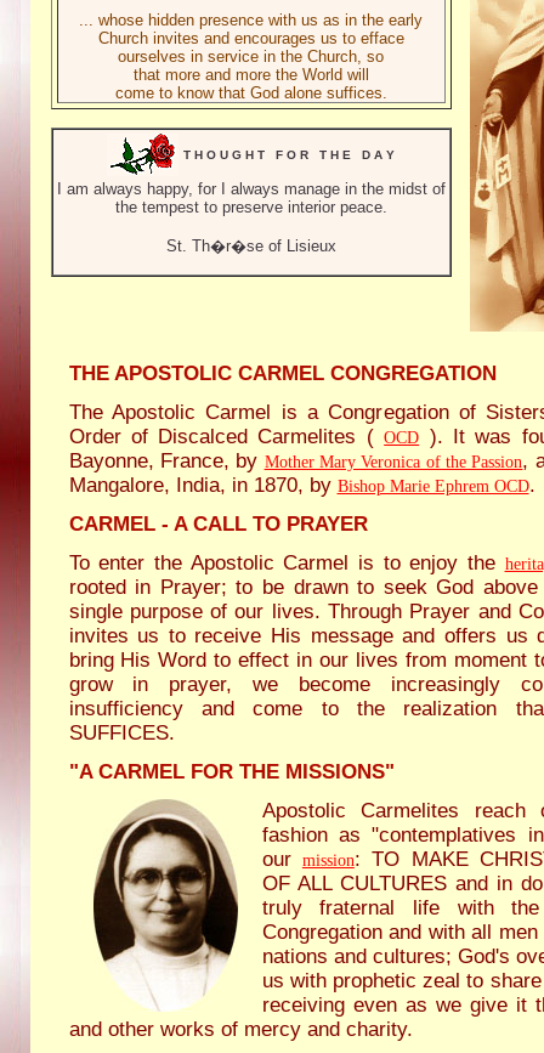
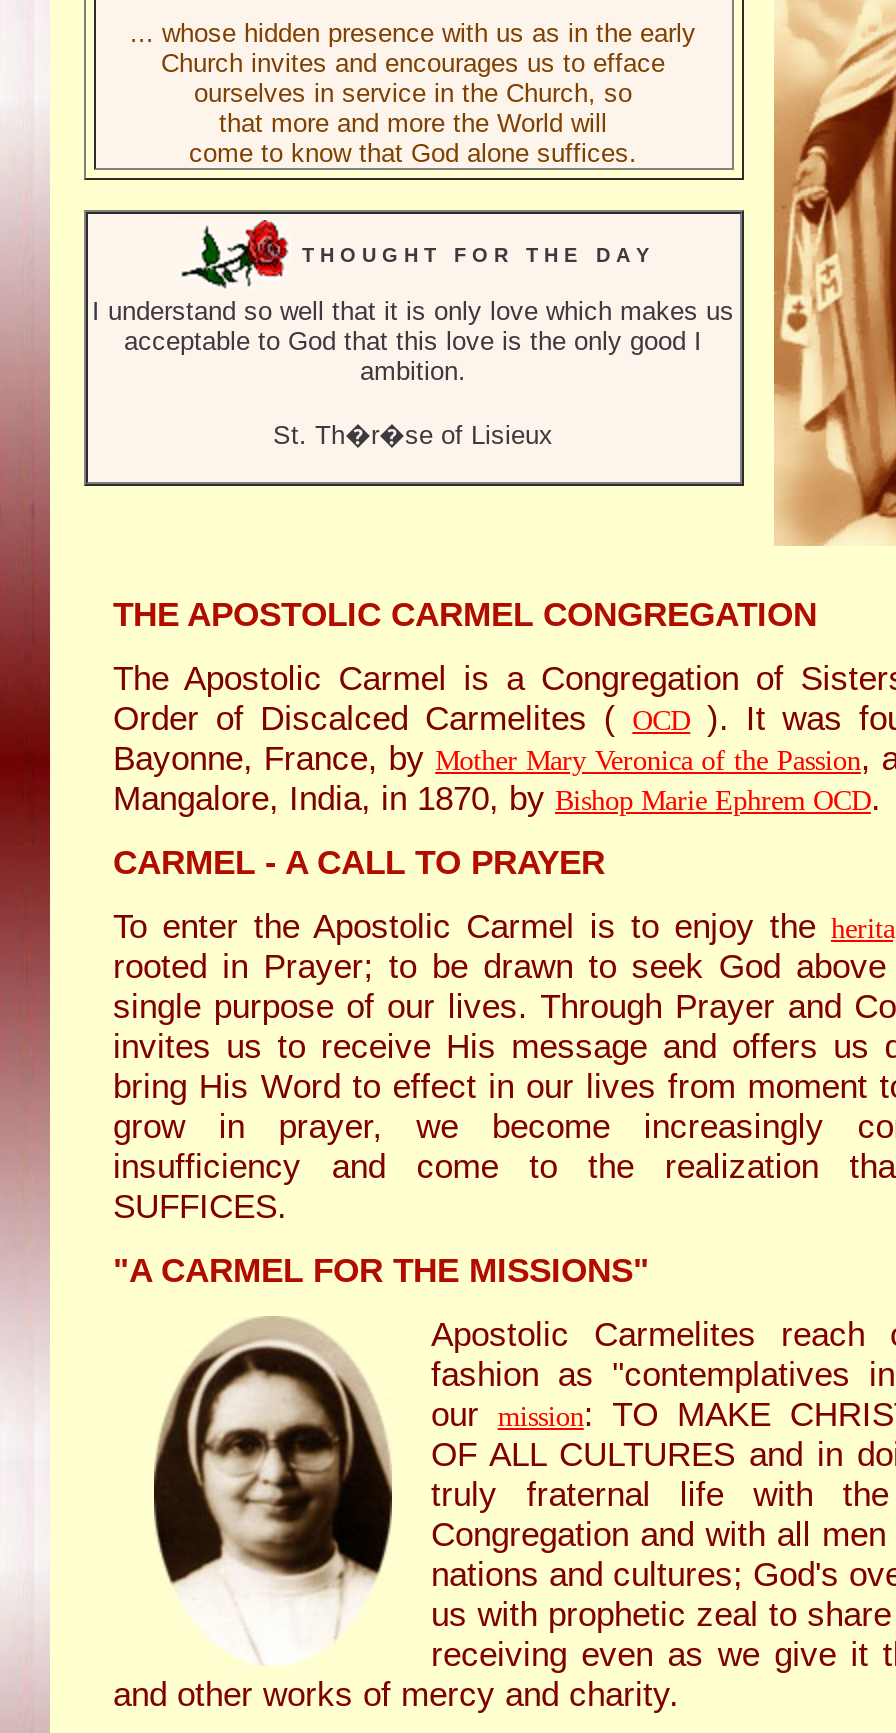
[56,180,445,216] I am always happy, for I always manage in the midst of | the tempest to preserve interior peace. -> [92,296,734,386] I understand so well that it is only love which makes us | acceptable to God that this love is the only good I | ambition.

